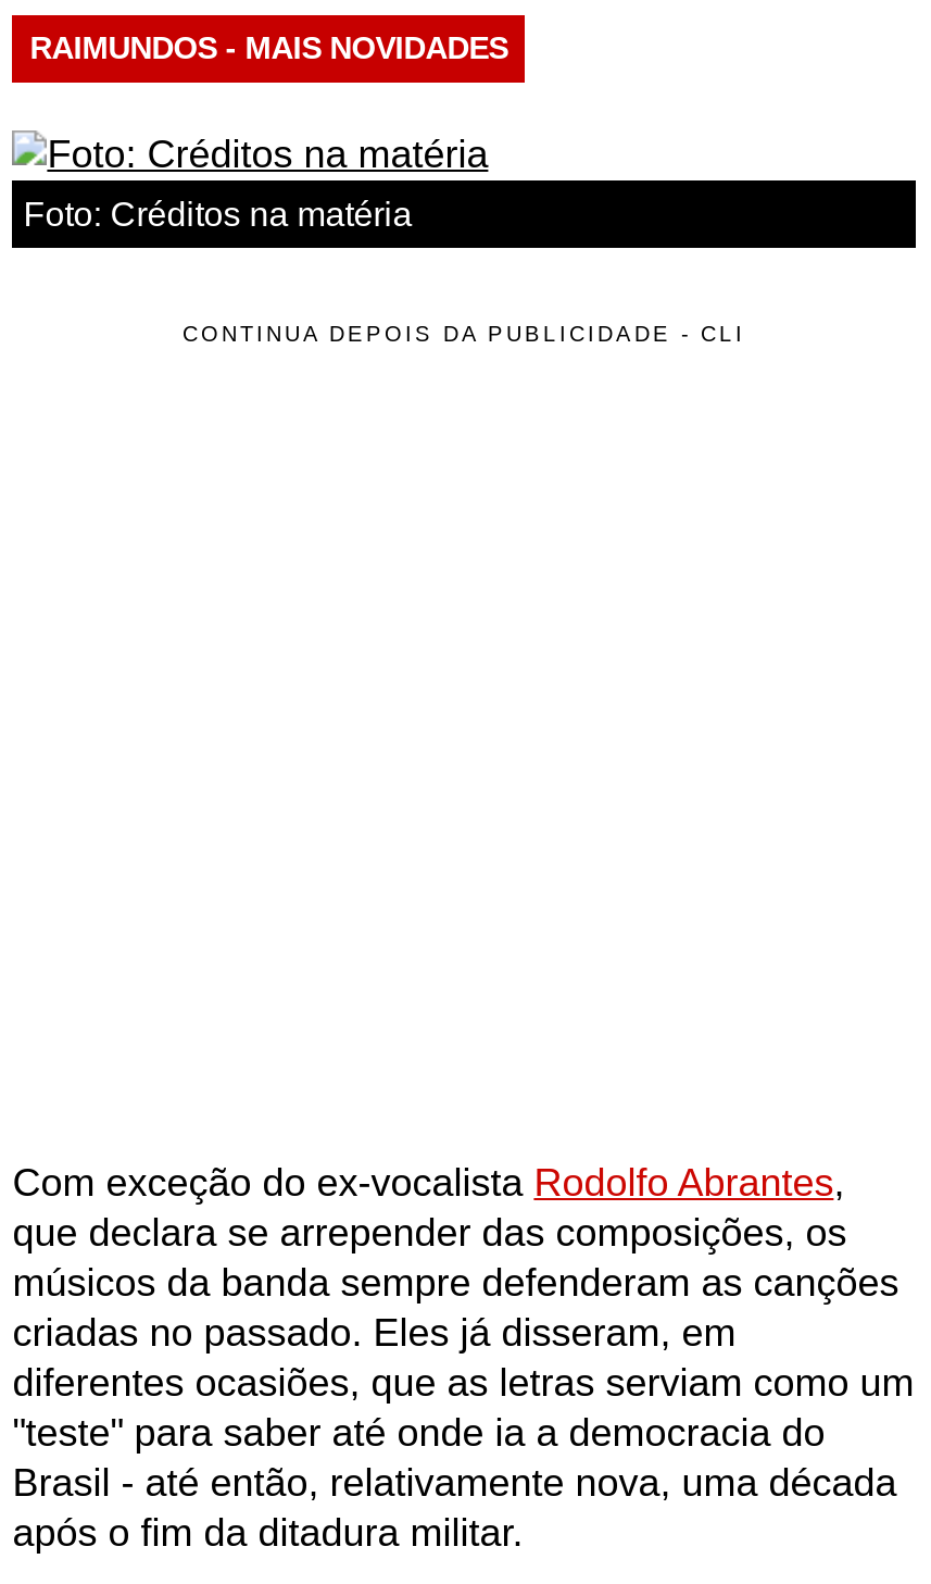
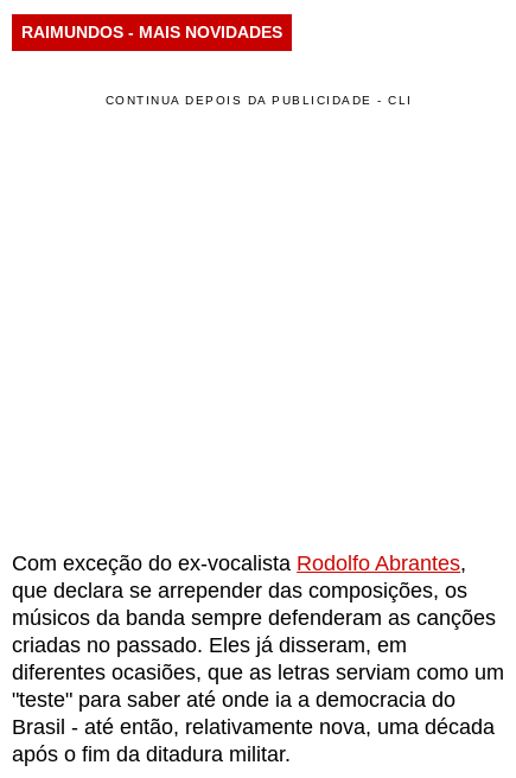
[23,194,412,233] Foto: Créditos na matéria -> none

